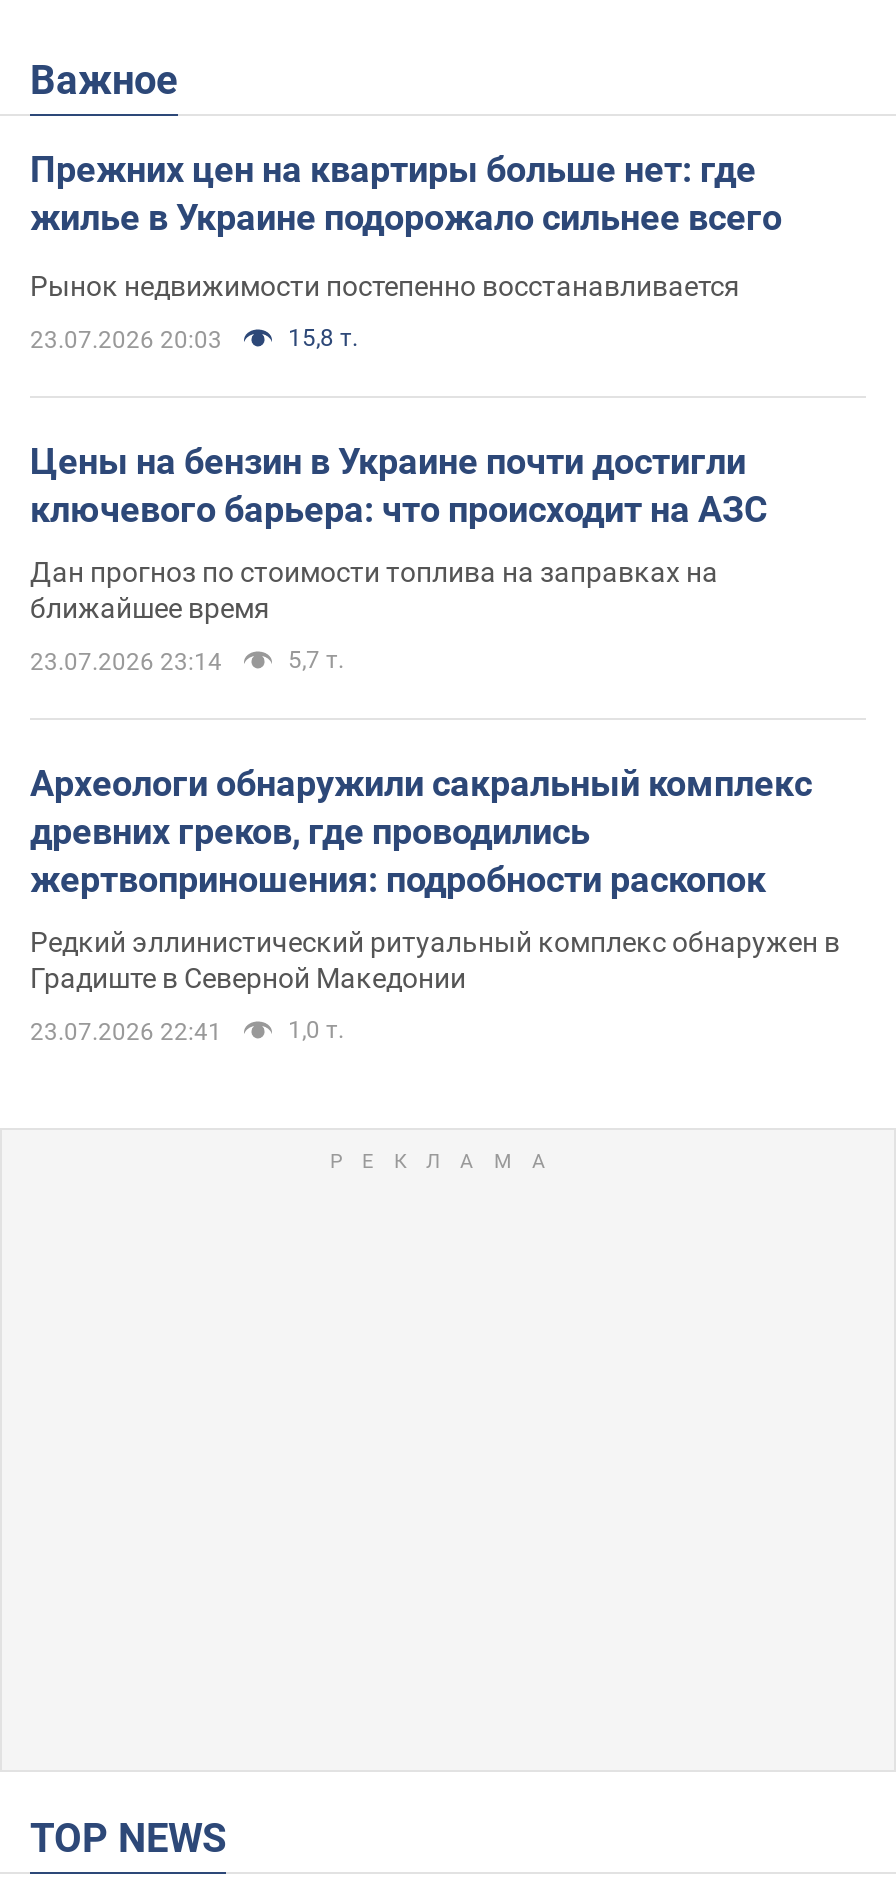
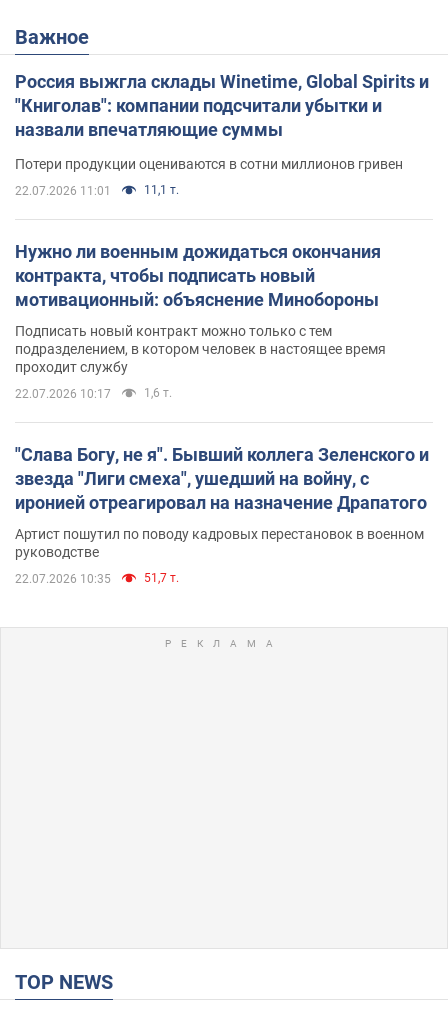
[30,147,782,237] Прежних цен на квартиры больше нет: где | жилье в Украине подорожало сильнее всего -> [15,71,429,140] Россия выжгла склады Winetime, Global Spirits и | "Книголав": компании подсчитали убытки и | назвали впечатляющие суммы
[30,269,740,301] Рынок недвижимости постепенно восстанавливается -> [15,156,403,172] Потери продукции оцениваются в сотни миллионов гривен
[30,323,358,353] 23.07.2026 20:03 | 15,8 т. -> [15,183,179,198] 22.07.2026 11:01 | 11,1 т.
[30,439,768,529] Цены на бензин в Украине почти достигли | ключевого барьера: что происходит на АЗС -> [15,241,381,310] Нужно ли военным дожидаться окончания | контракта, чтобы подписать новый | мотивационный: объяснение Минобороны
[30,555,718,623] Дан прогноз по стоимости топлива на заправках на | ближайшее время -> [15,323,386,375] Подписать новый контракт можно только с тем | подразделением, в котором человек в настоящее время | проходит службу
[30,645,344,675] 23.07.2026 23:14 | 5,7 т. -> [15,386,172,401] 22.07.2026 10:17 | 1,6 т.
[30,761,812,899] Археологи обнаружили сакральный комплекс | древних греков, где проводились | жертвоприношения: подробности раскопок -> [15,444,429,513] "Слава Богу, не я". Бывший коллега Зеленского и | звезда "Лиги смеха", ушедший на войну, с | иронией отреагировал на назначение Драпатого
[30,925,840,993] Редкий эллинистический ритуальный комплекс обнаружен в | Градиште в Северной Македонии -> [15,526,424,560] Артист пошутил по поводу кадровых перестановок в военном | руководстве
[30,1015,344,1045] 23.07.2026 22:41 | 1,0 т. -> [15,571,179,586] 22.07.2026 10:35 | 51,7 т.

